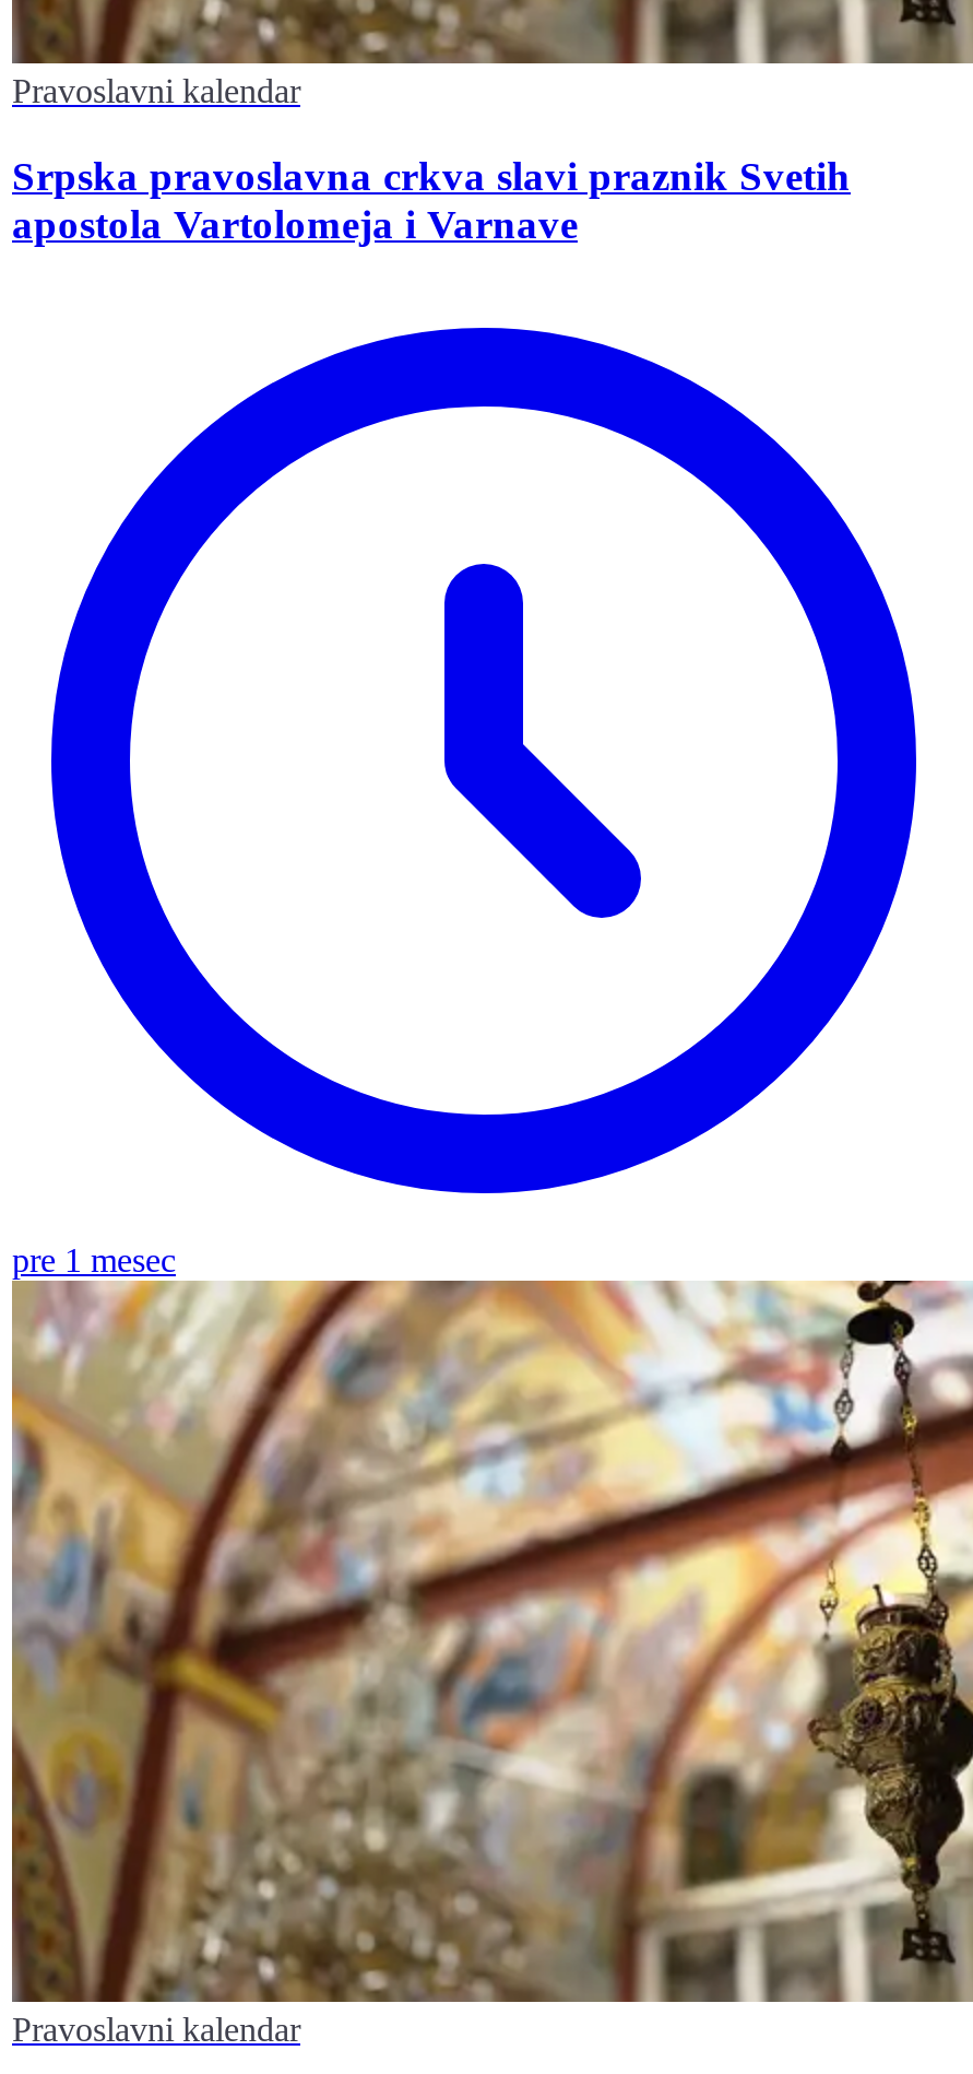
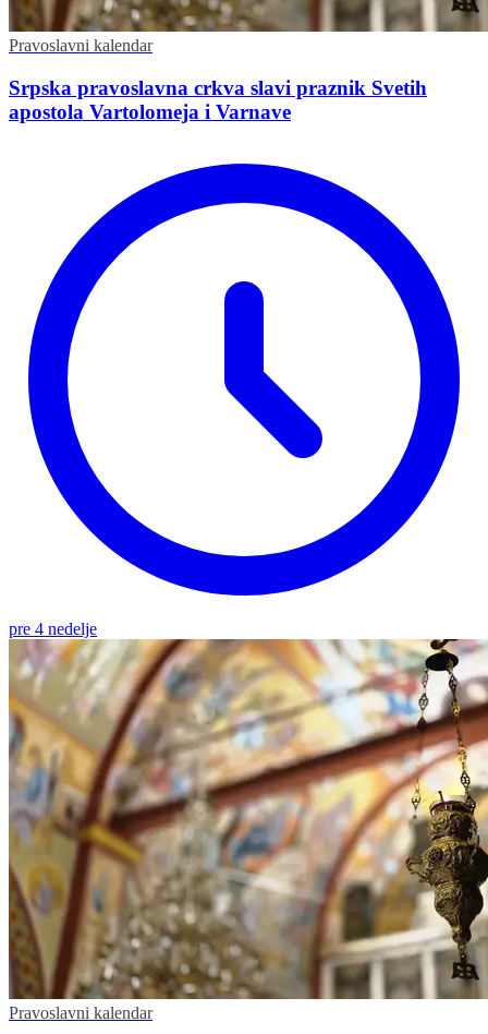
[12,1242,176,1279] pre 1 mesec -> [9,620,97,638] pre 4 nedelje

